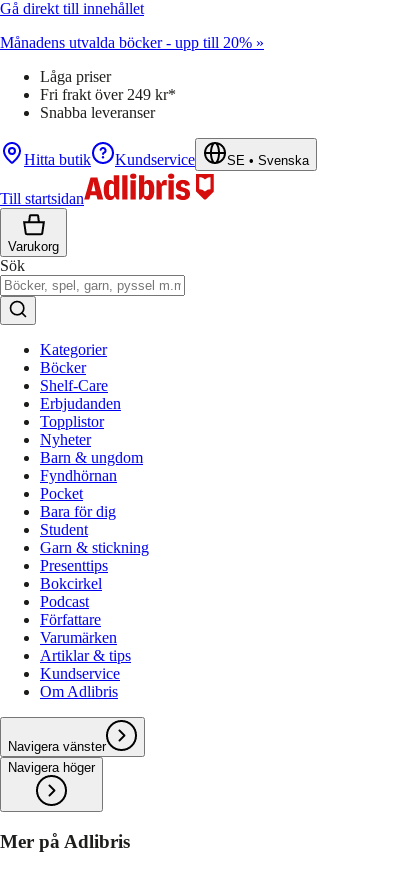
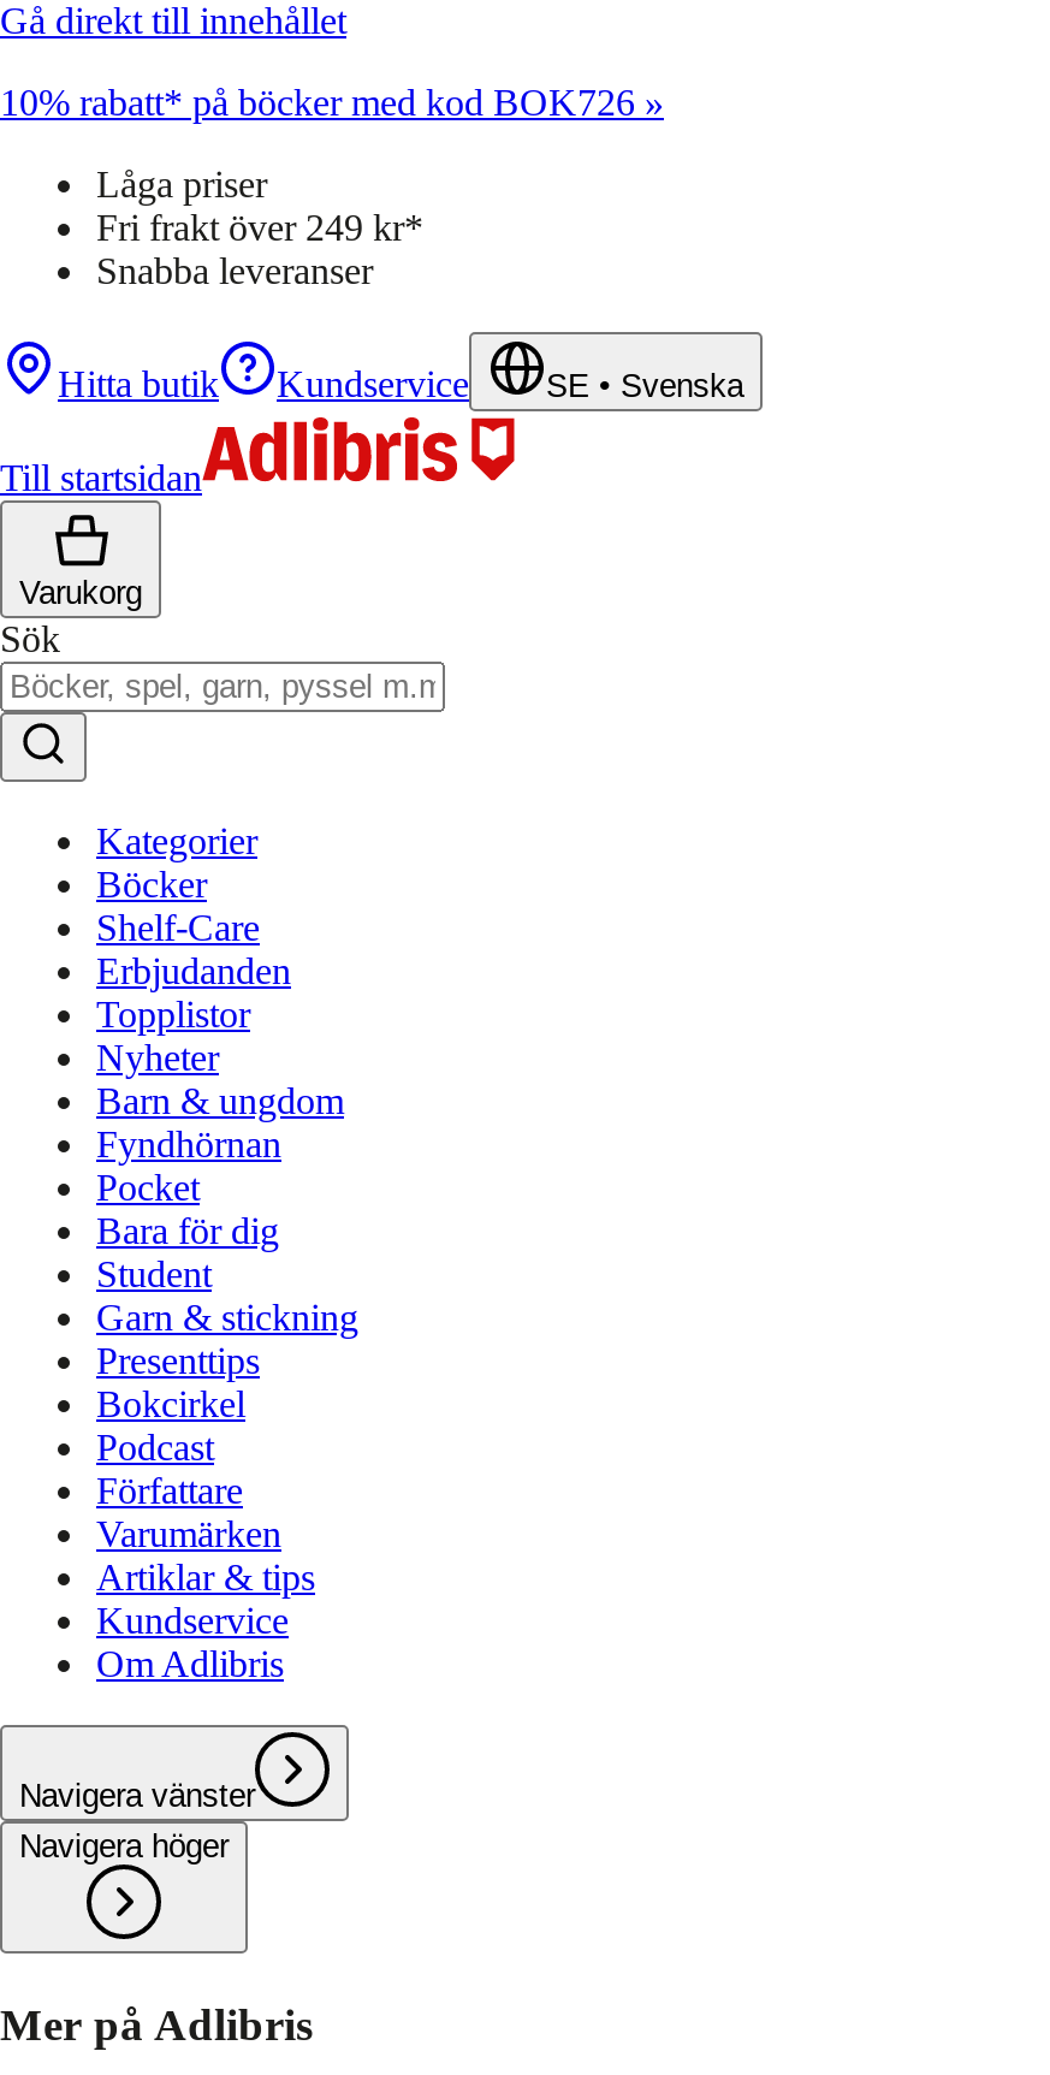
[0,34,264,51] Månadens utvalda böcker - upp till 20% » -> [0,82,664,123] 10% rabatt* på böcker med kod BOK726 »

